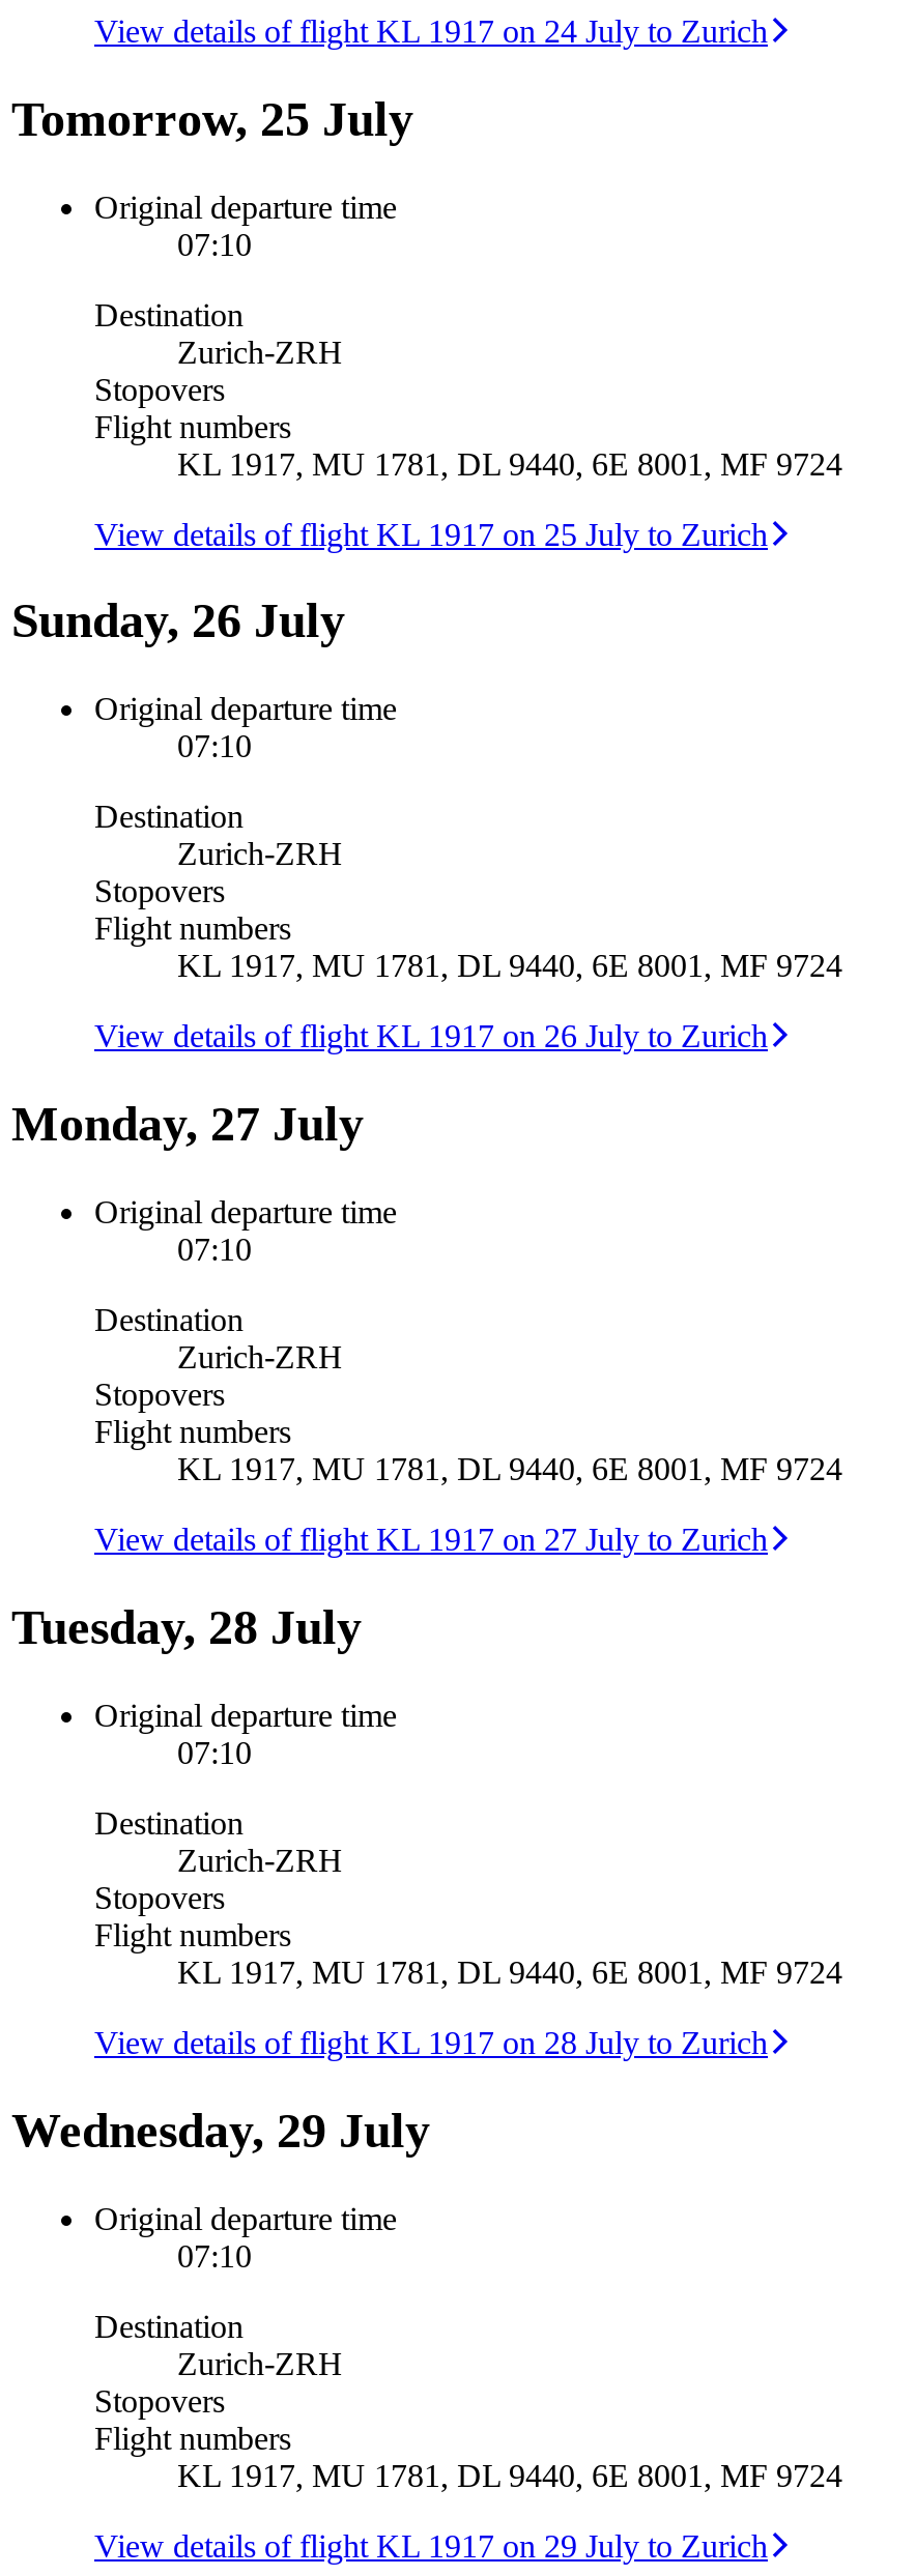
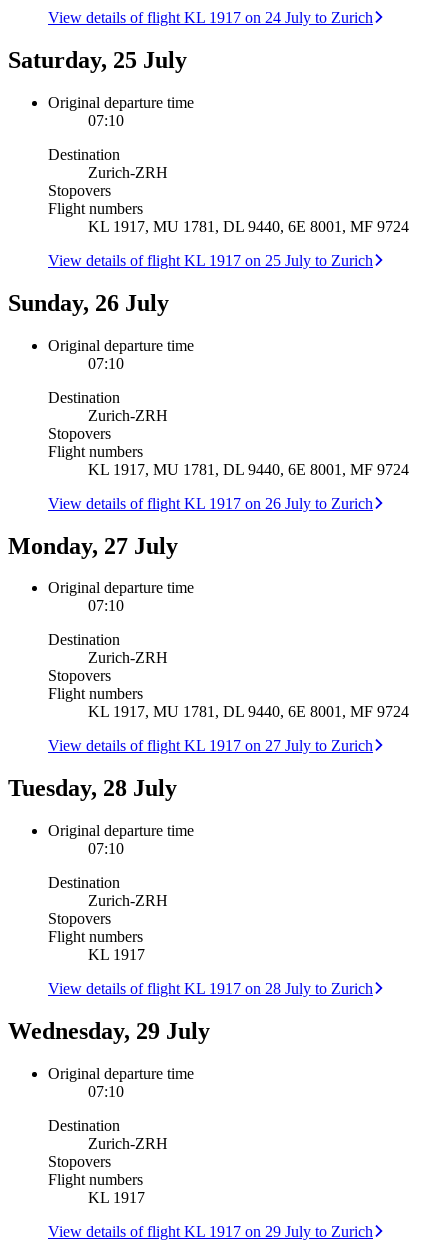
[11,92,413,146] Tomorrow, 25 July -> [8,47,187,73] Saturday, 25 July
[177,1955,842,1990] KL 1917, MU 1781, DL 9440, 6E 8001, MF 9724 -> [88,946,145,963] KL 1917
[177,2458,842,2493] KL 1917, MU 1781, DL 9440, 6E 8001, MF 9724 -> [88,1189,145,1206] KL 1917

